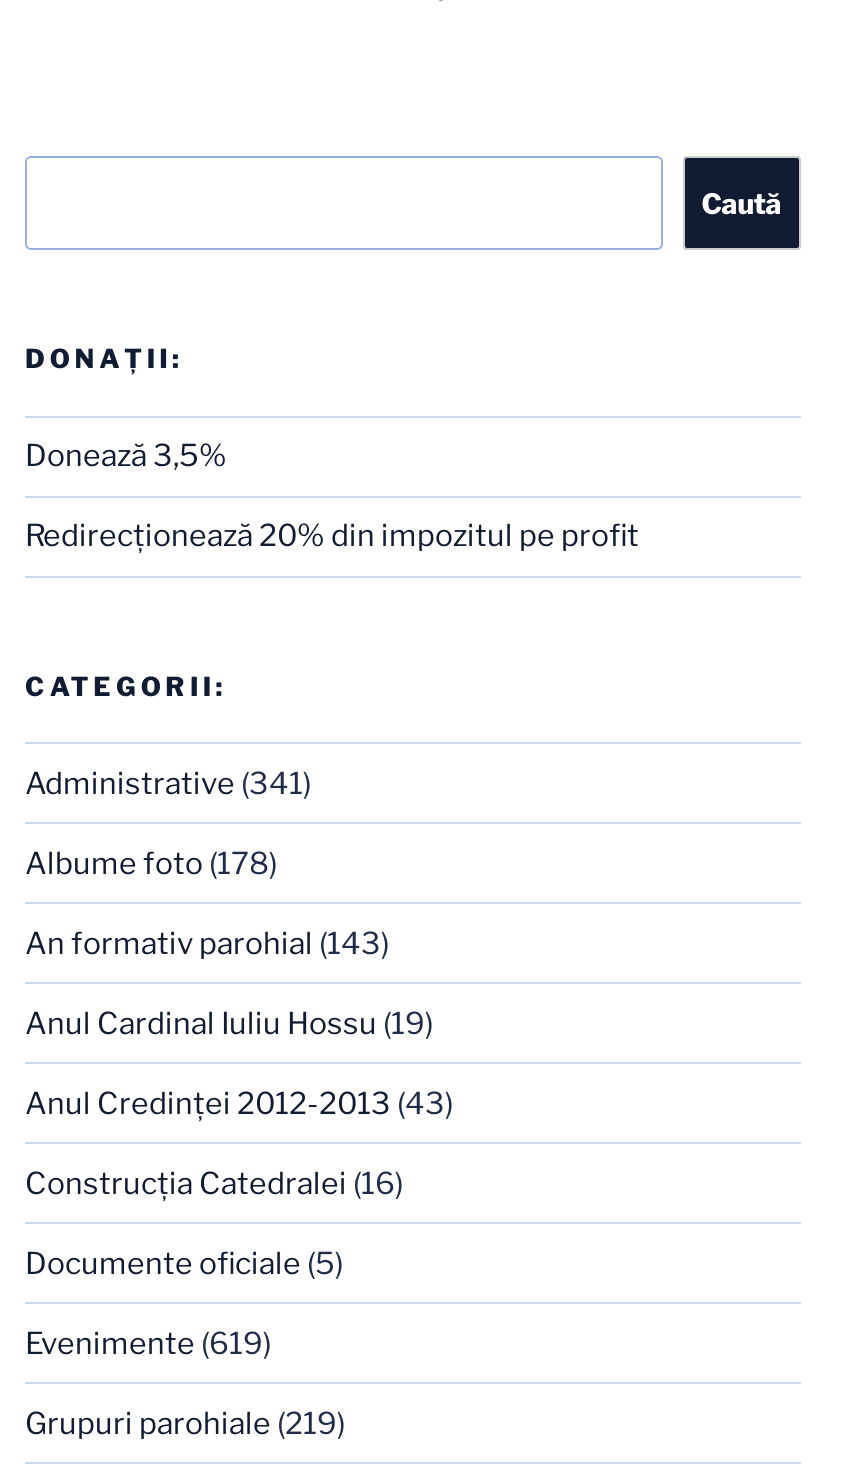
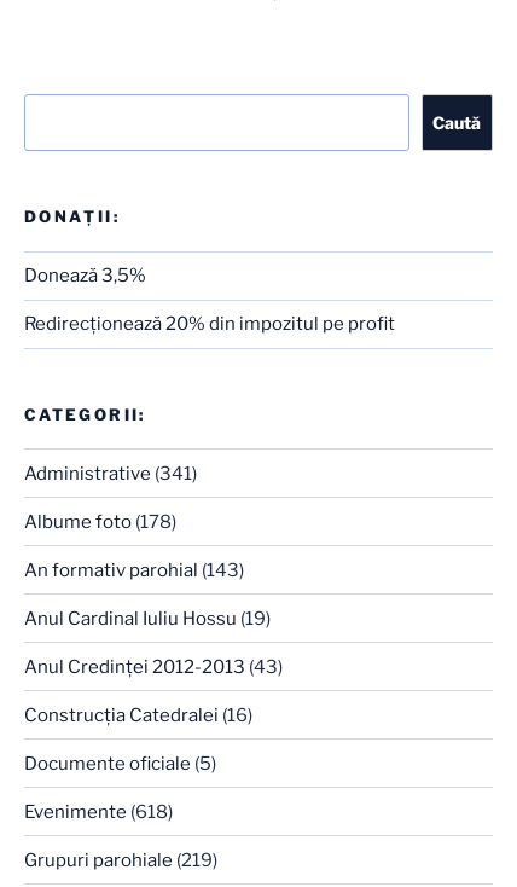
[25,1326,271,1362] Evenimente (619) -> [24,801,173,823] Evenimente (618)

